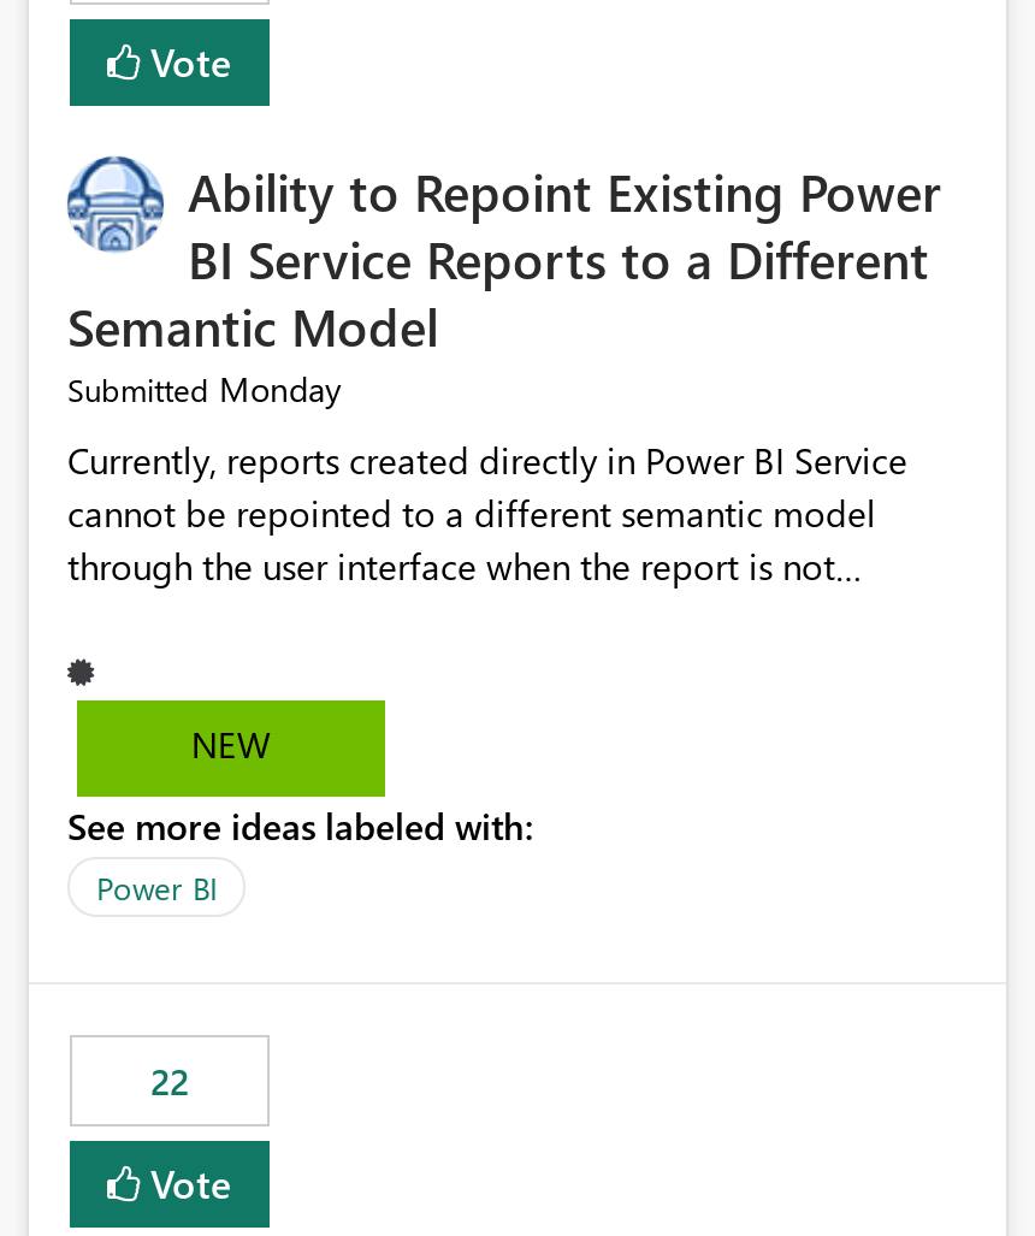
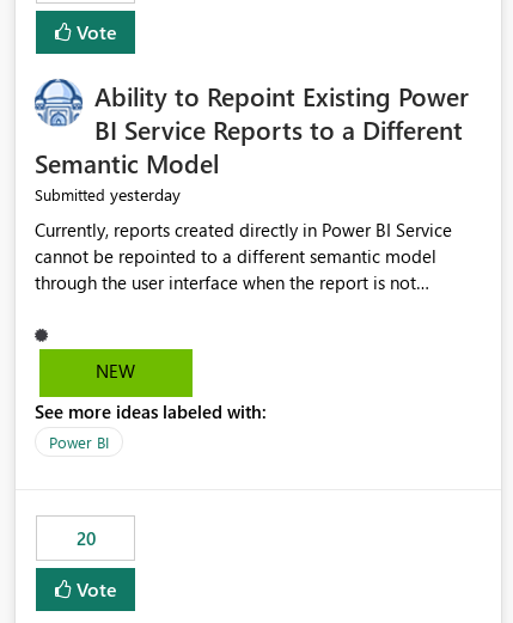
[67,367,342,413] Submitted Monday -> [35,183,181,206] Submitted yesterday
[150,1058,189,1106] 22 -> [76,527,95,551] 20

